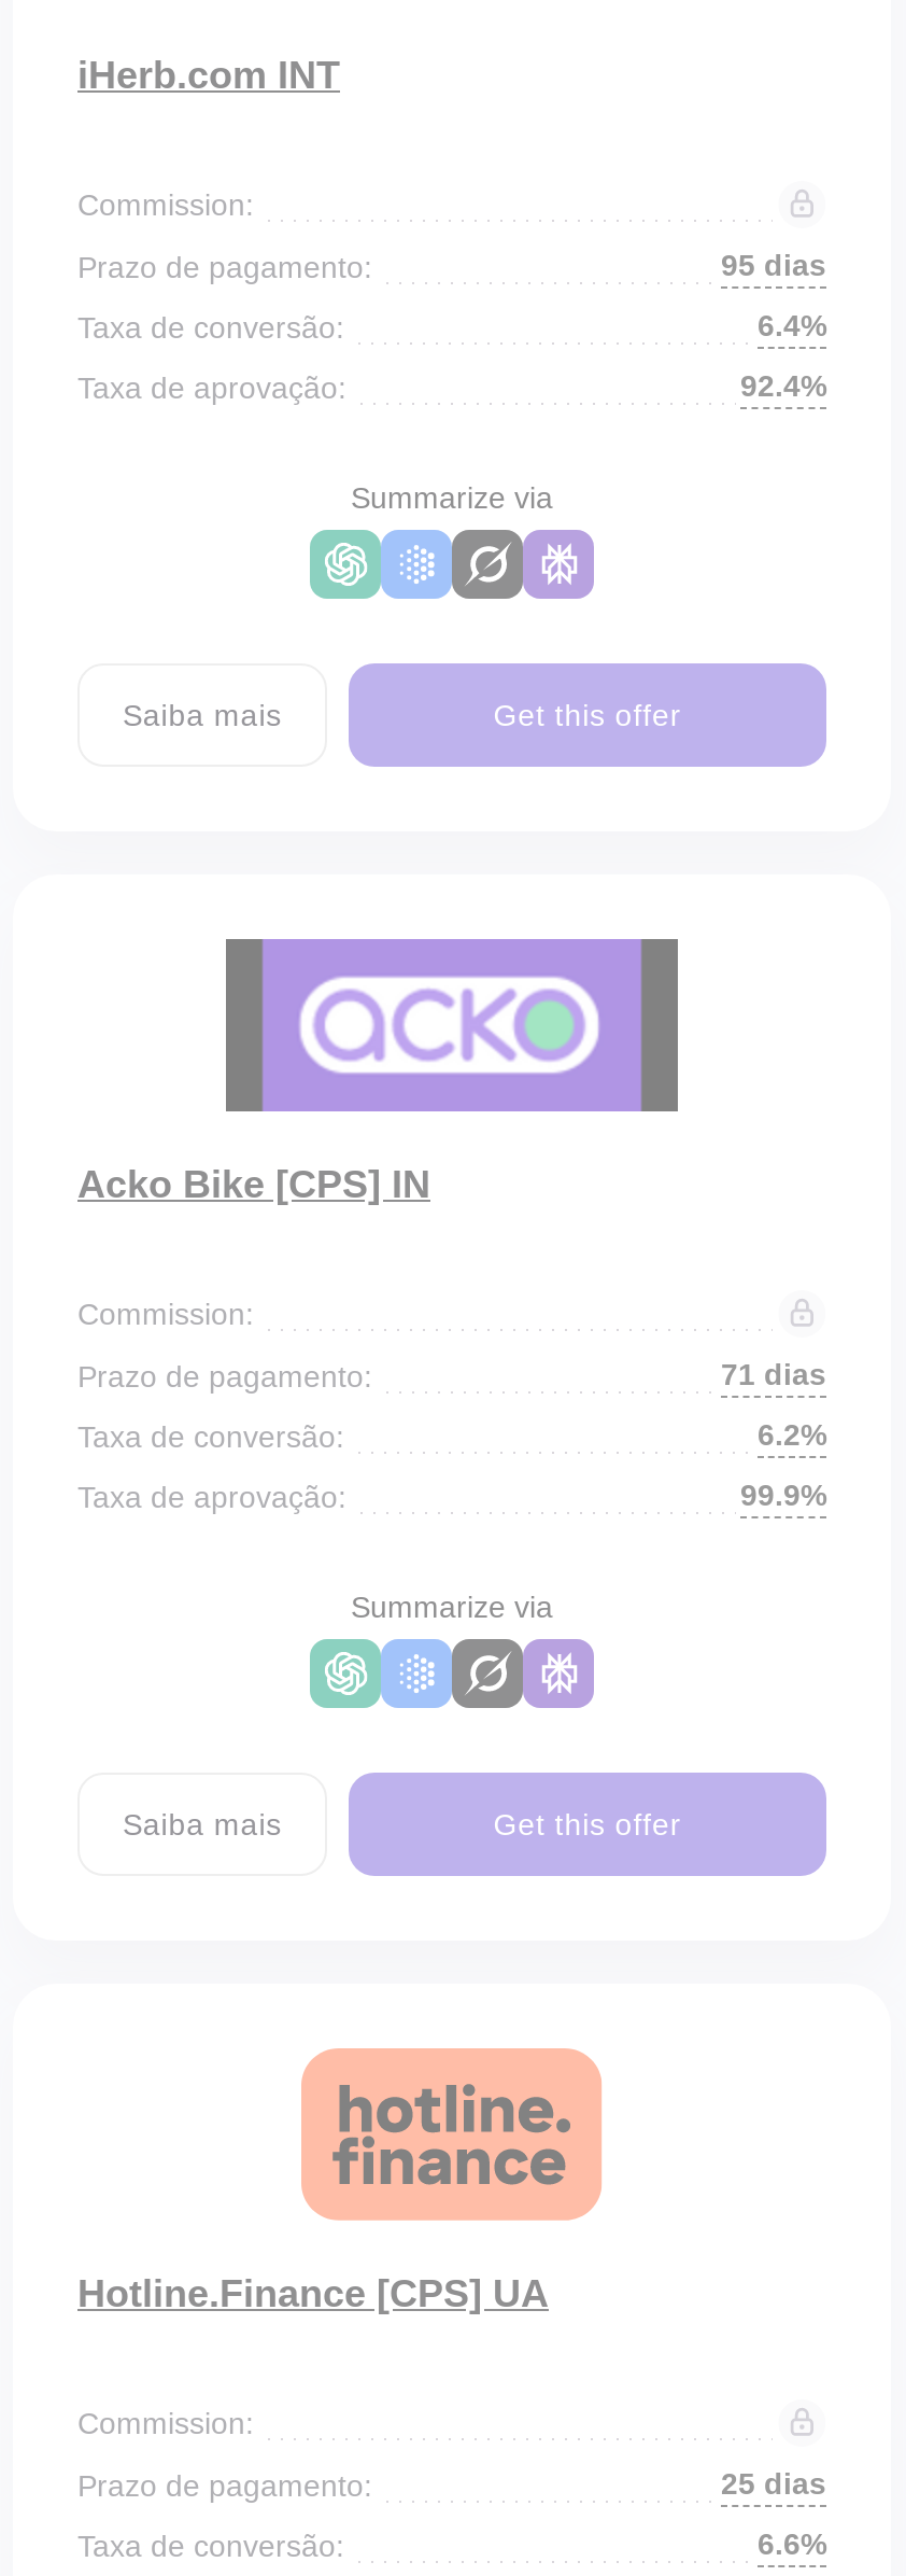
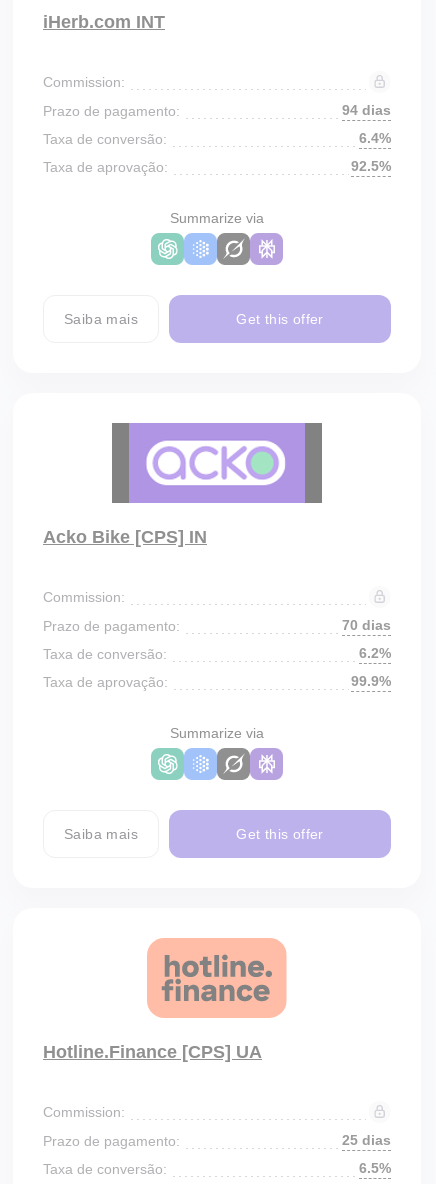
[721,248,826,282] 95 dias -> [342,102,391,118] 94 dias
[740,368,826,403] 92.4% -> [351,158,391,174] 92.5%
[721,1357,826,1391] 71 dias -> [342,617,391,633] 70 dias
[758,2526,826,2561] 6.6% -> [359,1160,391,1176] 6.5%

